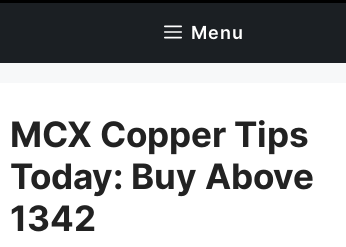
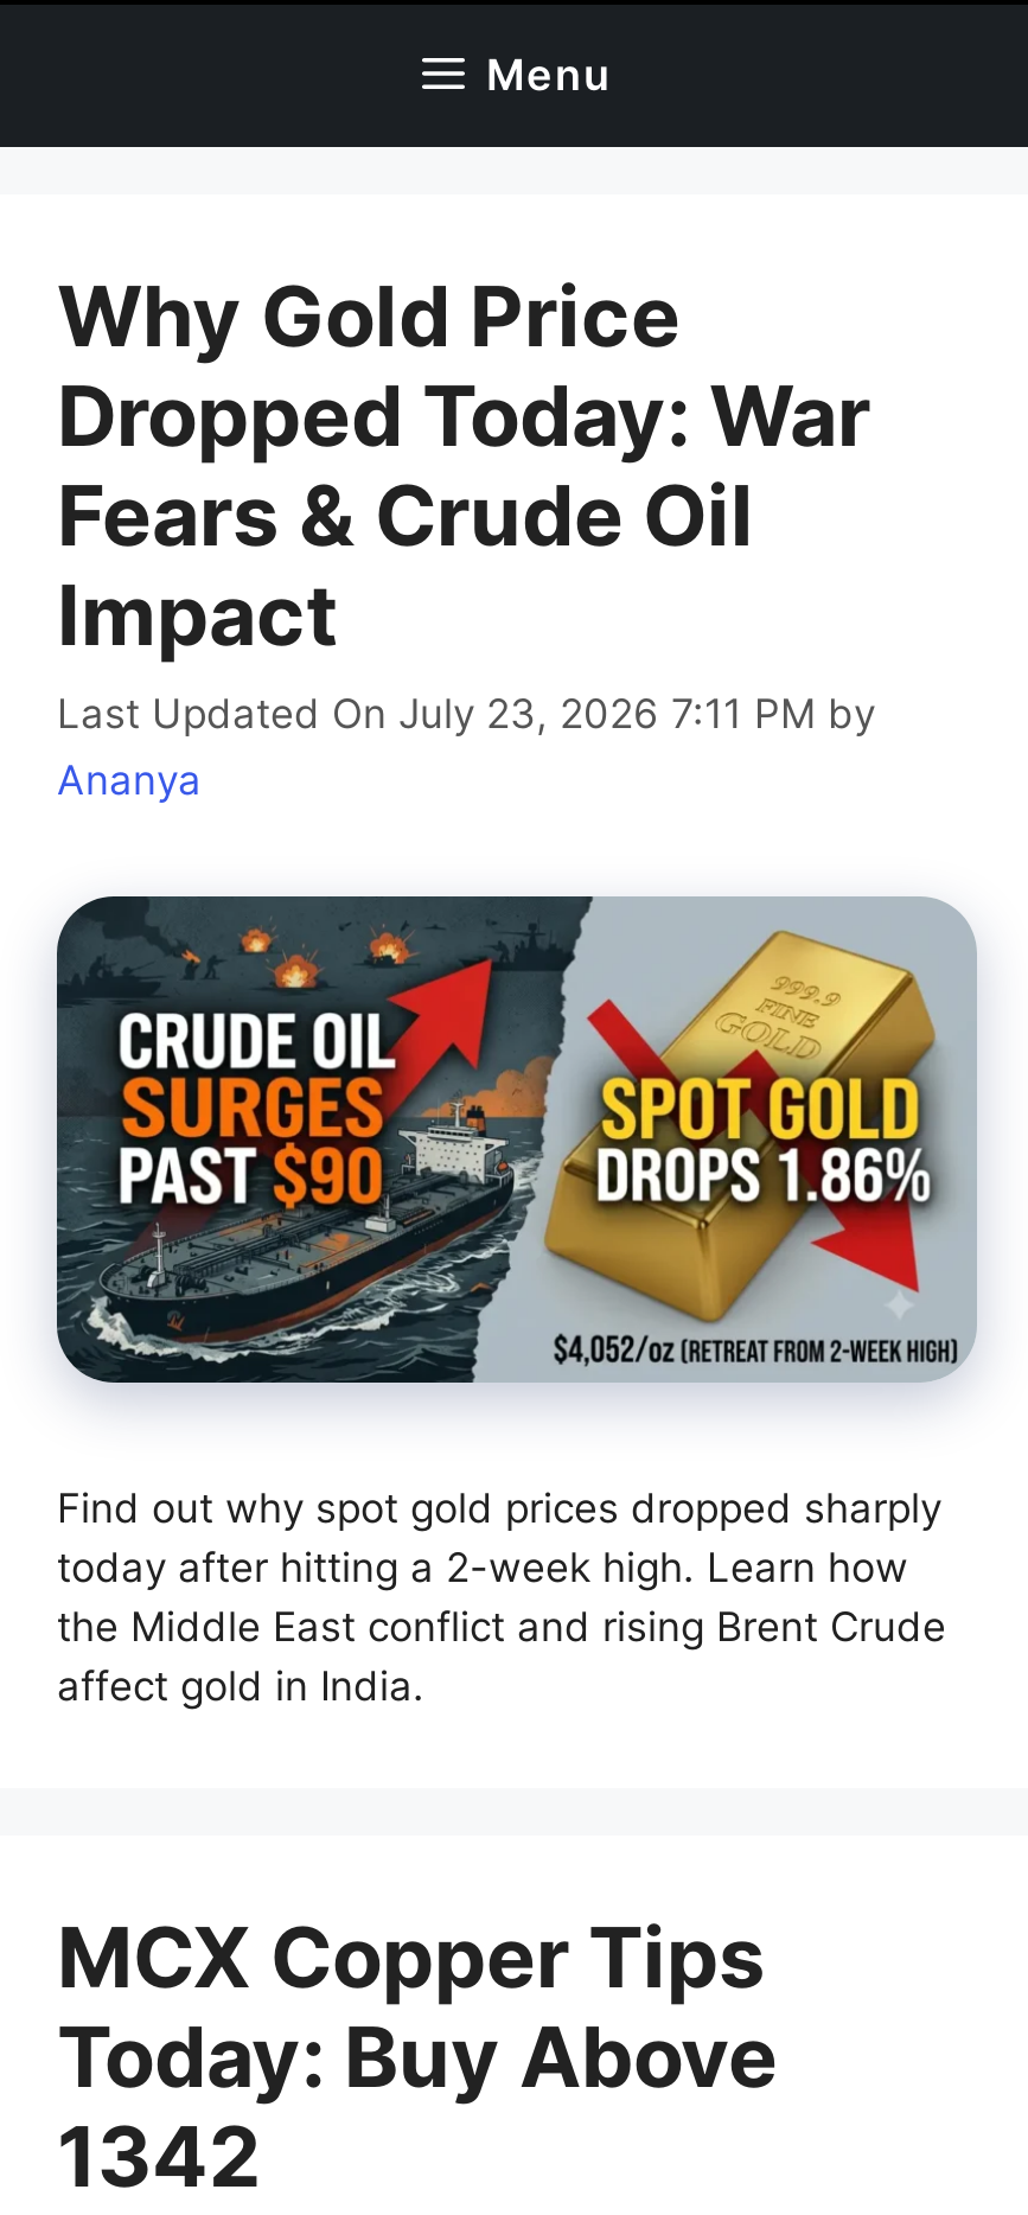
none -> [52,892,982,1709] [image] | Find out why spot gold prices dropped sharply | today after hitting a 2-week high. Learn how | the Middle East conflict and rising Brent Crude | affect gold in India.
none -> [57,266,875,803] Why Gold Price | Dropped Today: War | Fears & Crude Oil | Impact | Last Updated On July 23, 2026 7:11 PM by | Ananya

